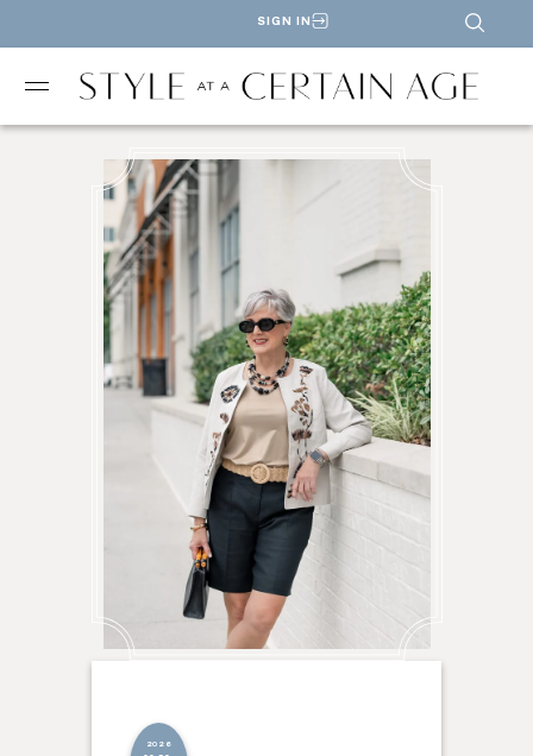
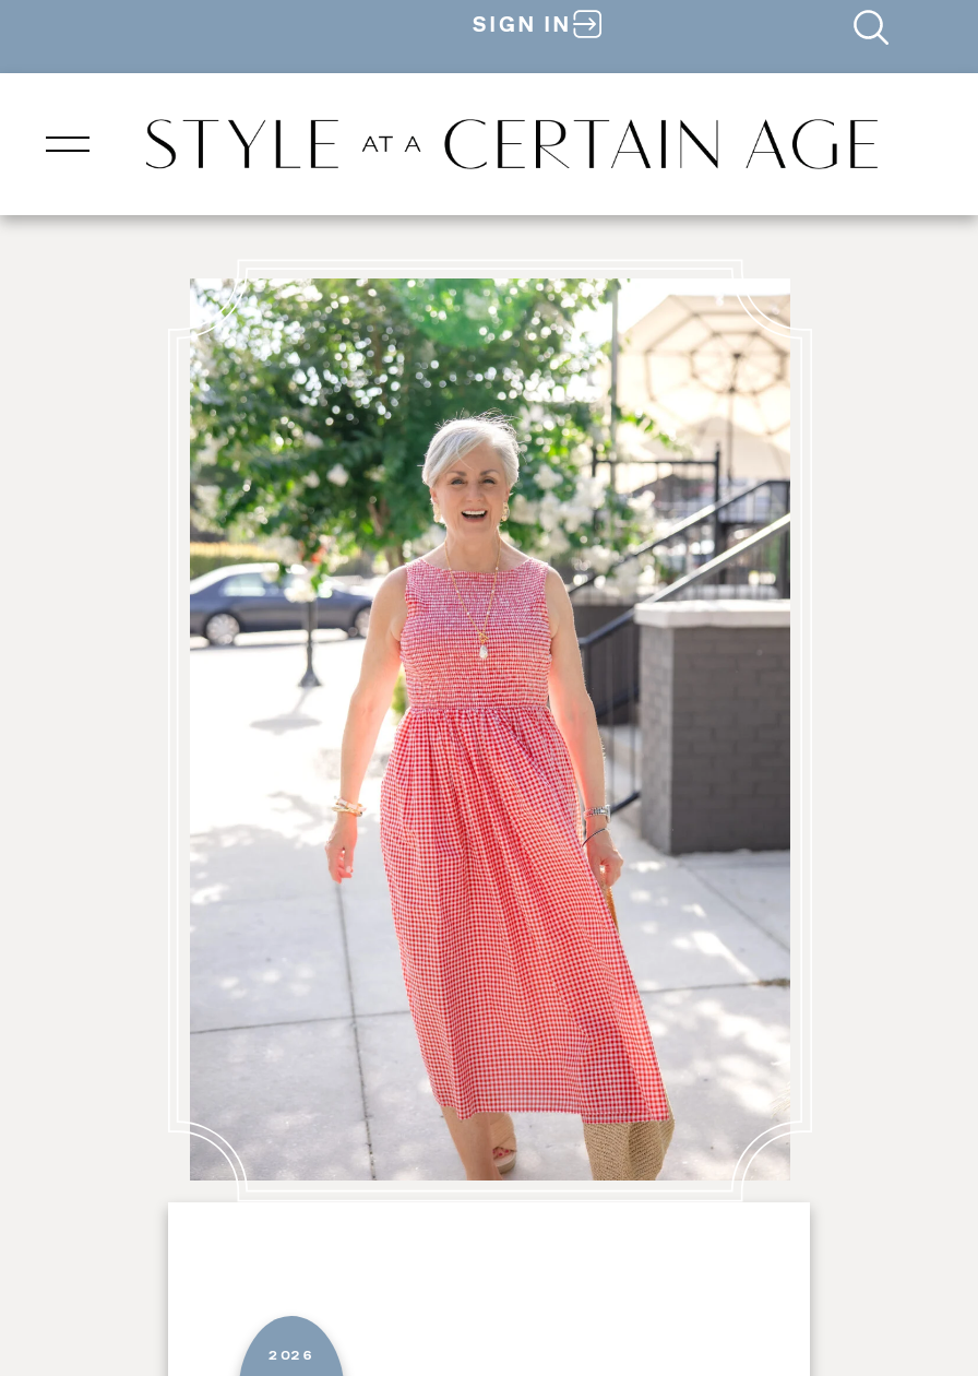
[102,158,432,649] [image] -> [188,276,792,1183] [image]

